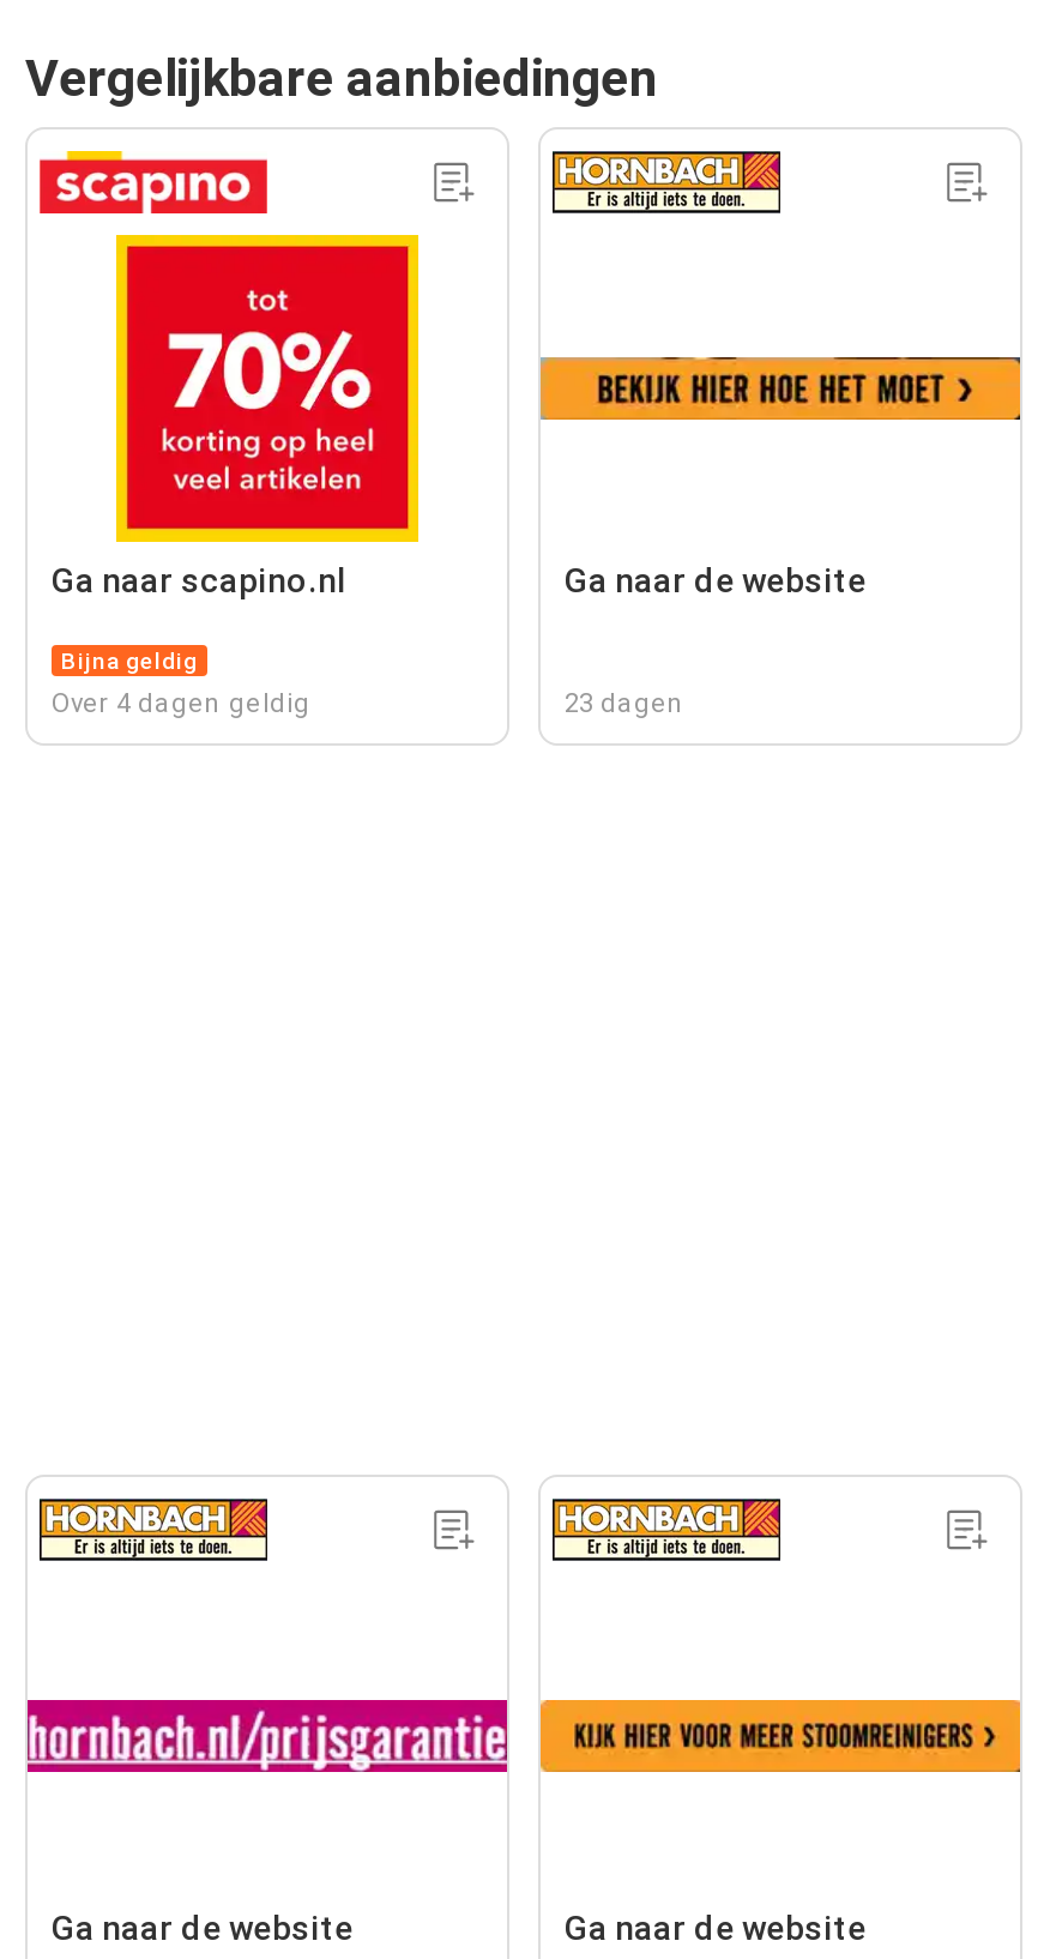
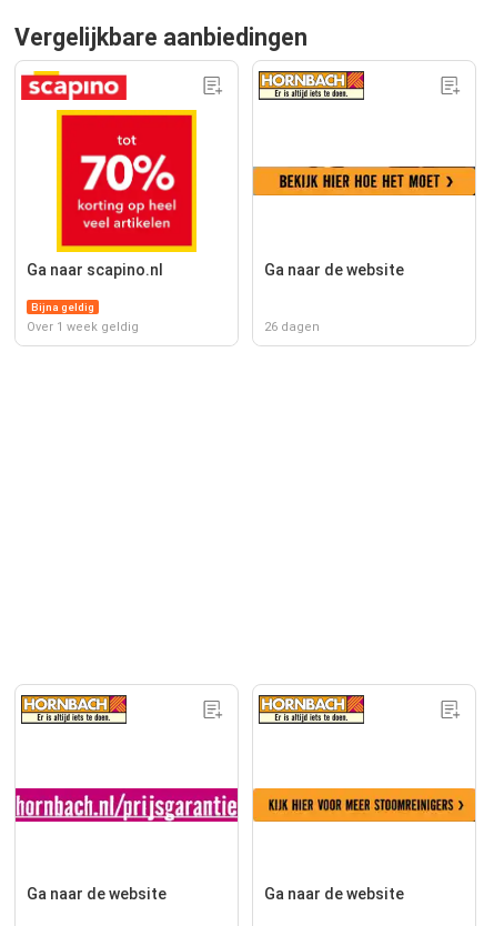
[52,688,310,719] Over 4 dagen geldig -> [27,320,139,334] Over 1 week geldig
[565,688,684,719] 23 dagen -> [264,320,320,334] 26 dagen

